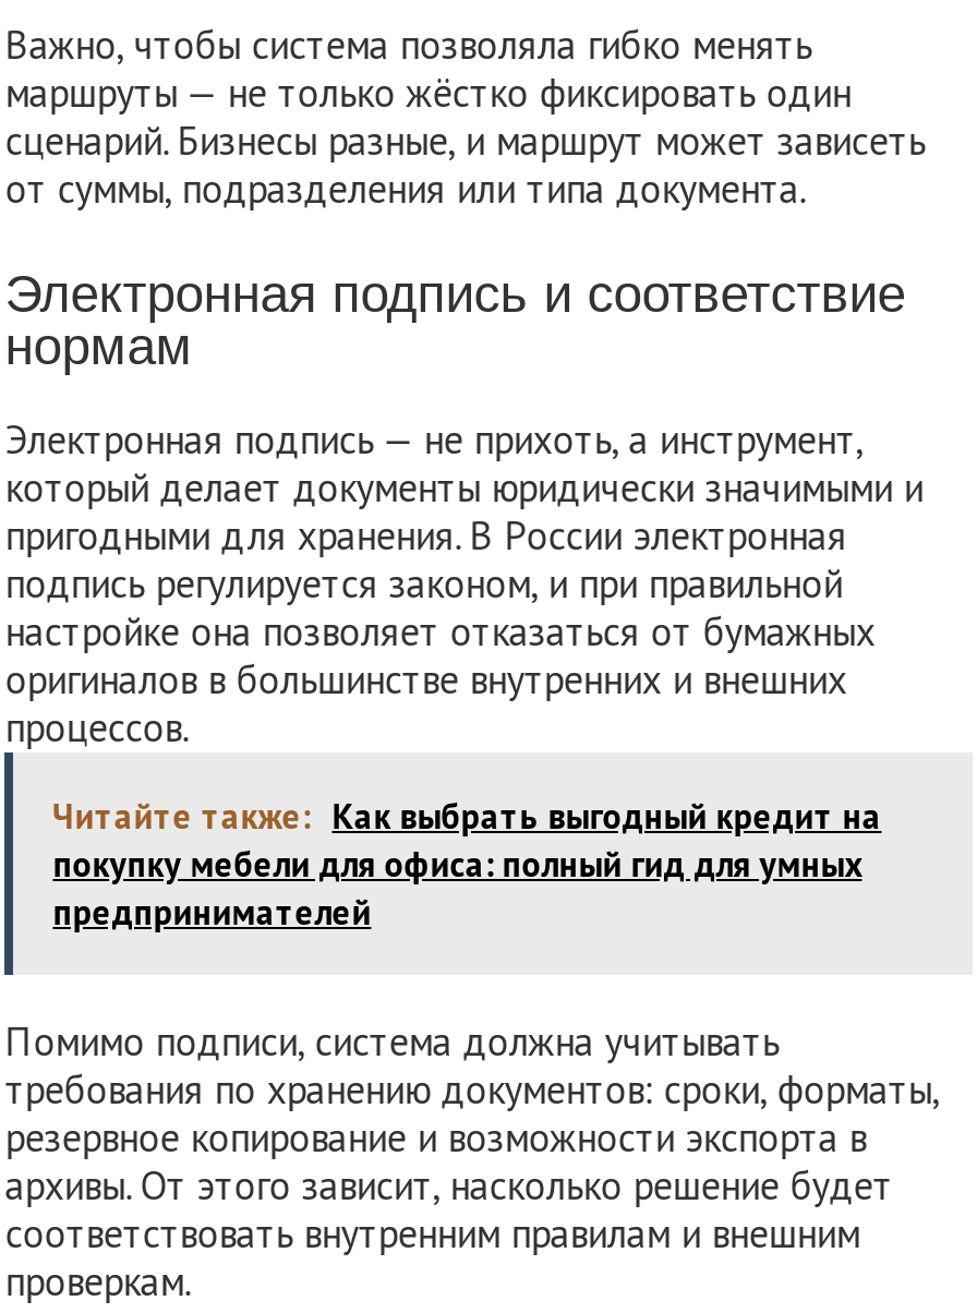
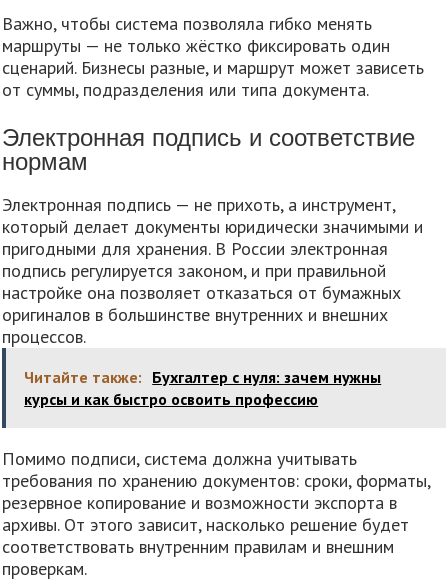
[53,795,881,934] Читайте также: Как выбрать выгодный кредит на | покупку мебели для офиса: полный гид для умных | предпринимателей -> [24,367,381,409] Читайте также: Бухгалтер с нуля: зачем нужны | курсы и как быстро освоить профессию

